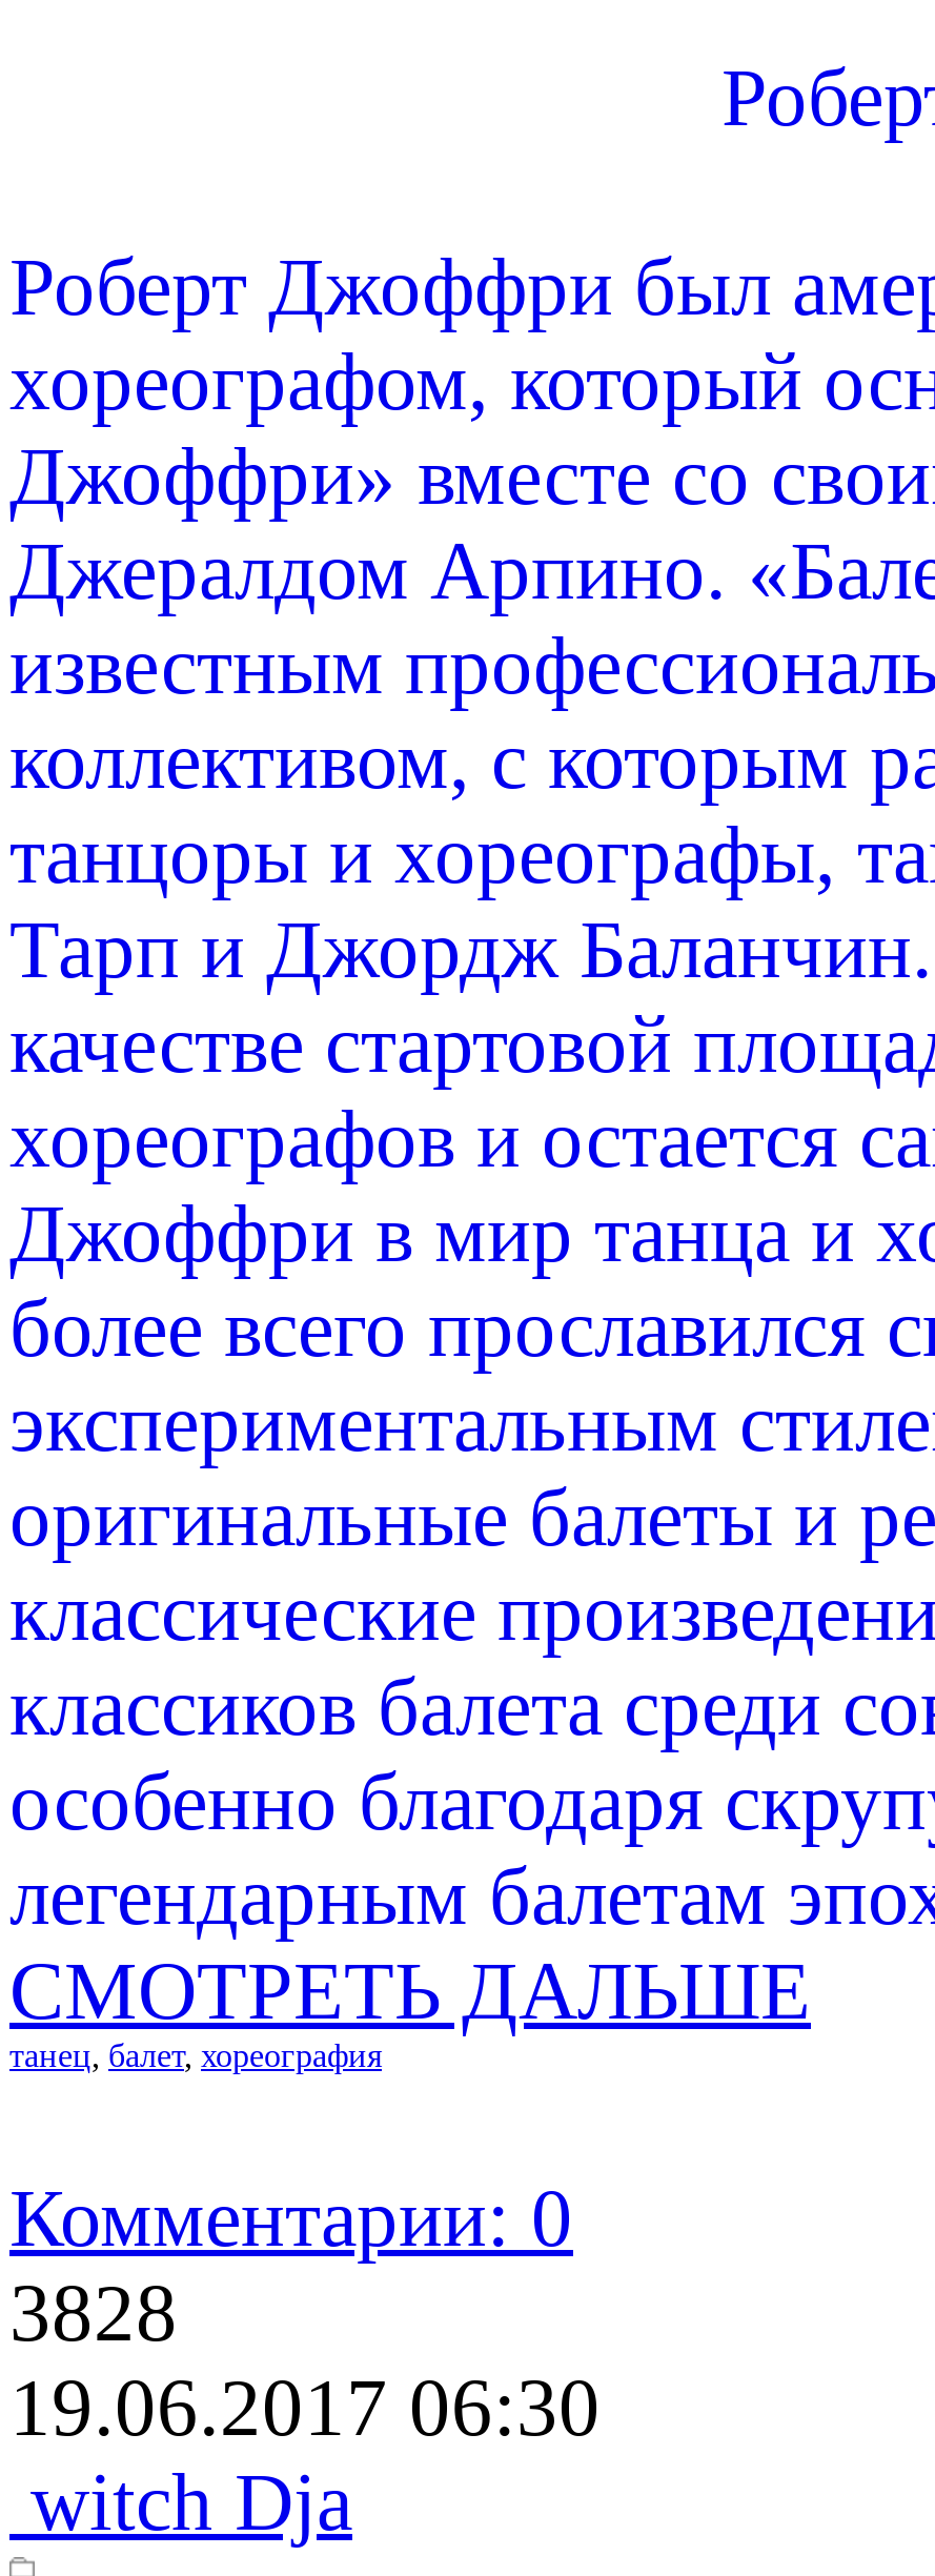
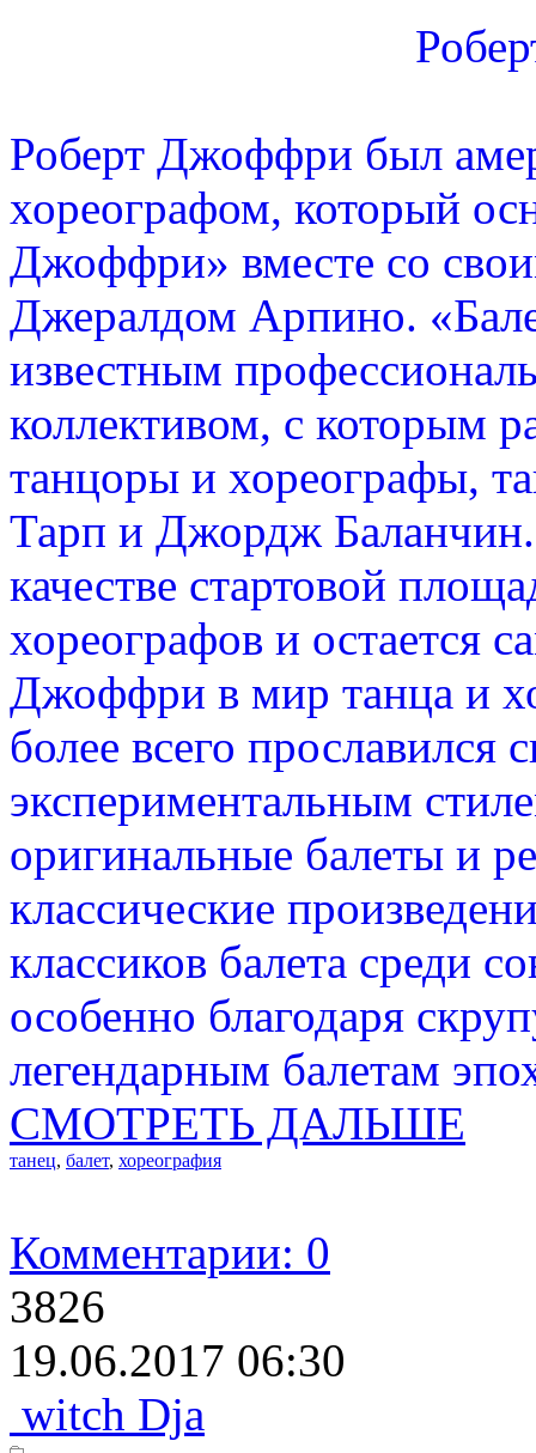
[9,2266,178,2356] 3828 -> [10,1280,105,1332] 3826

